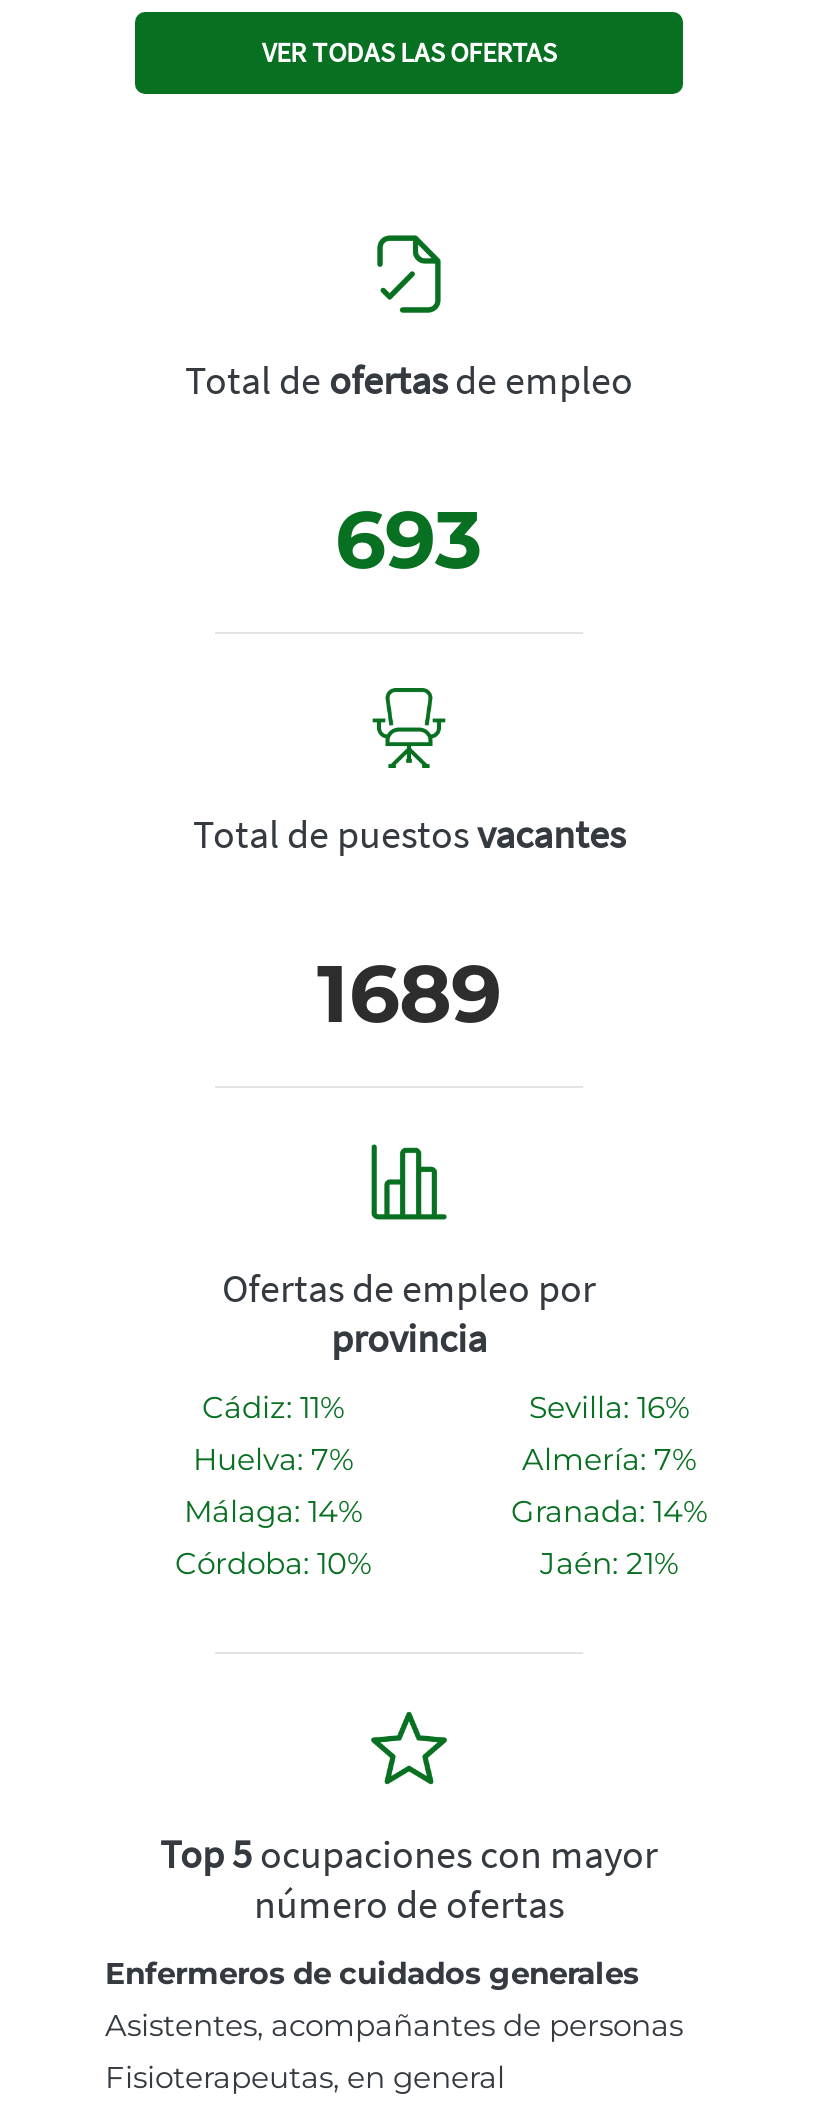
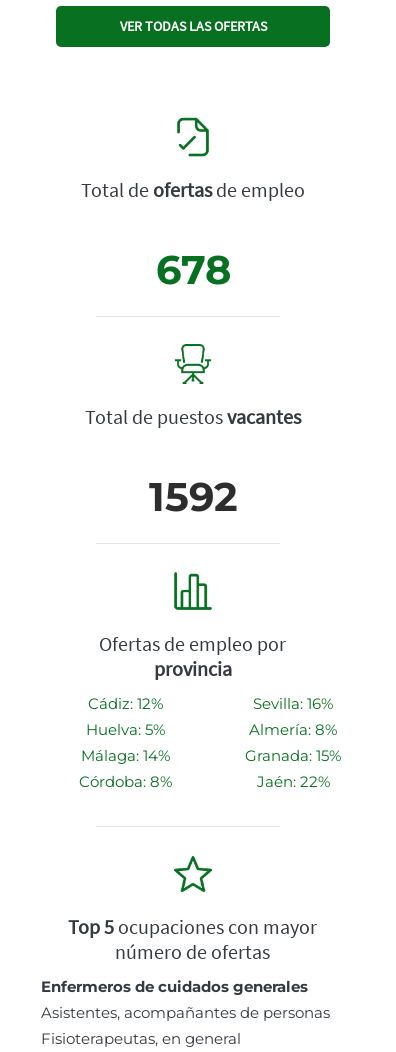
[335,490,483,588] 693 -> [155,245,230,294] 678
[317,944,501,1042] 1689 -> [148,472,237,521] 1592
[202,1388,344,1426] Cádiz: 11% -> [87,694,162,713] Cádiz: 12%
[193,1440,353,1478] Huelva: 7% -> [85,720,164,739] Huelva: 5%
[522,1440,696,1478] Almería: 7% -> [249,720,337,739] Almería: 8%
[511,1492,707,1530] Granada: 14% -> [245,746,341,765] Granada: 15%
[175,1544,371,1582] Córdoba: 10% -> [78,772,171,791] Córdoba: 8%
[540,1544,678,1582] Jaén: 21% -> [256,772,329,791] Jaén: 22%

